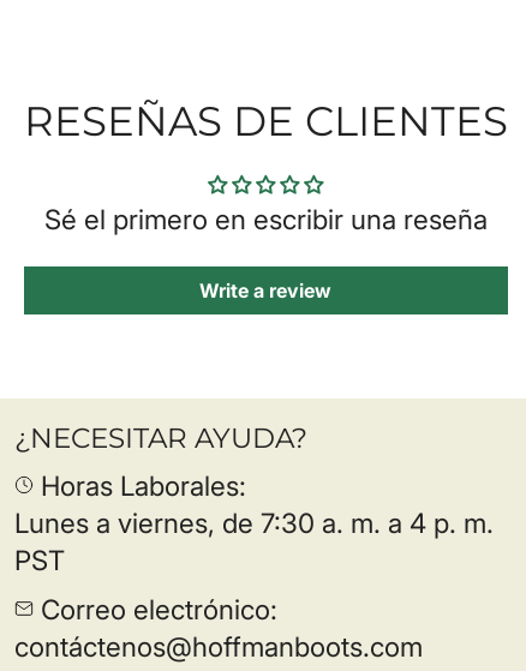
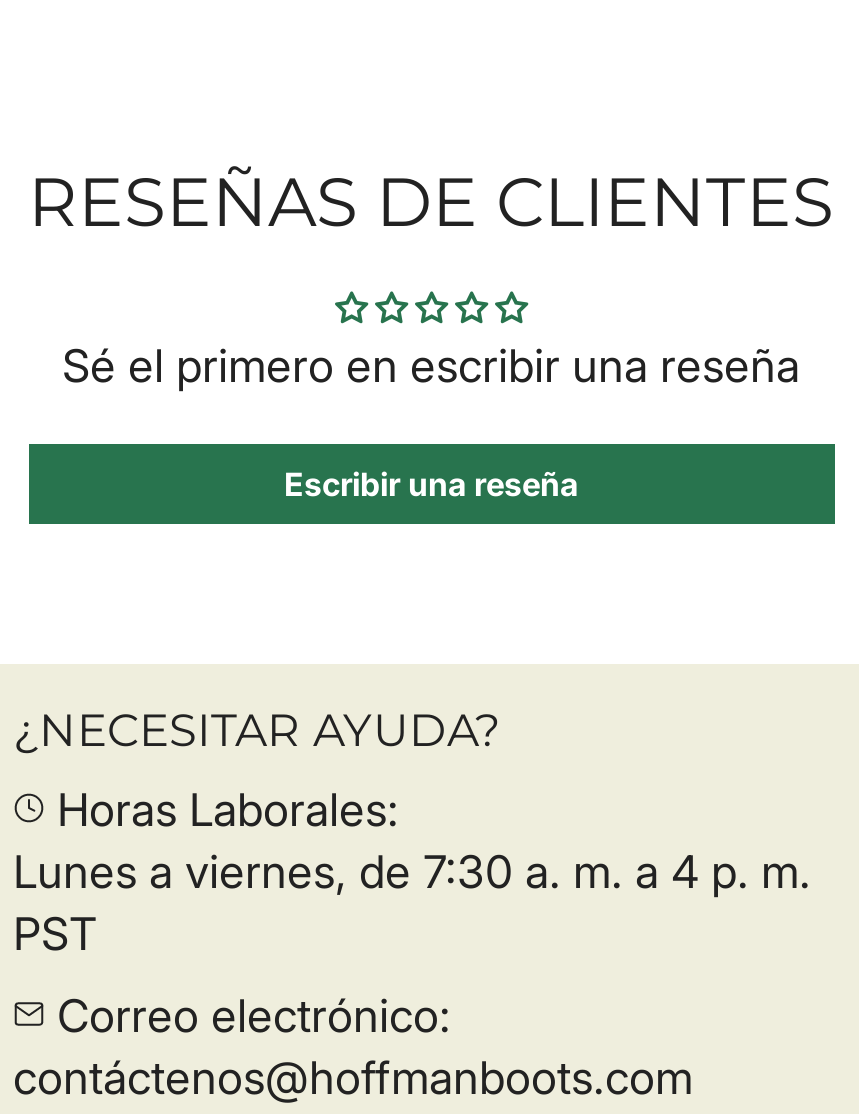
[199,278,331,302] Write a review -> [284,463,578,503] Escribir una reseña

